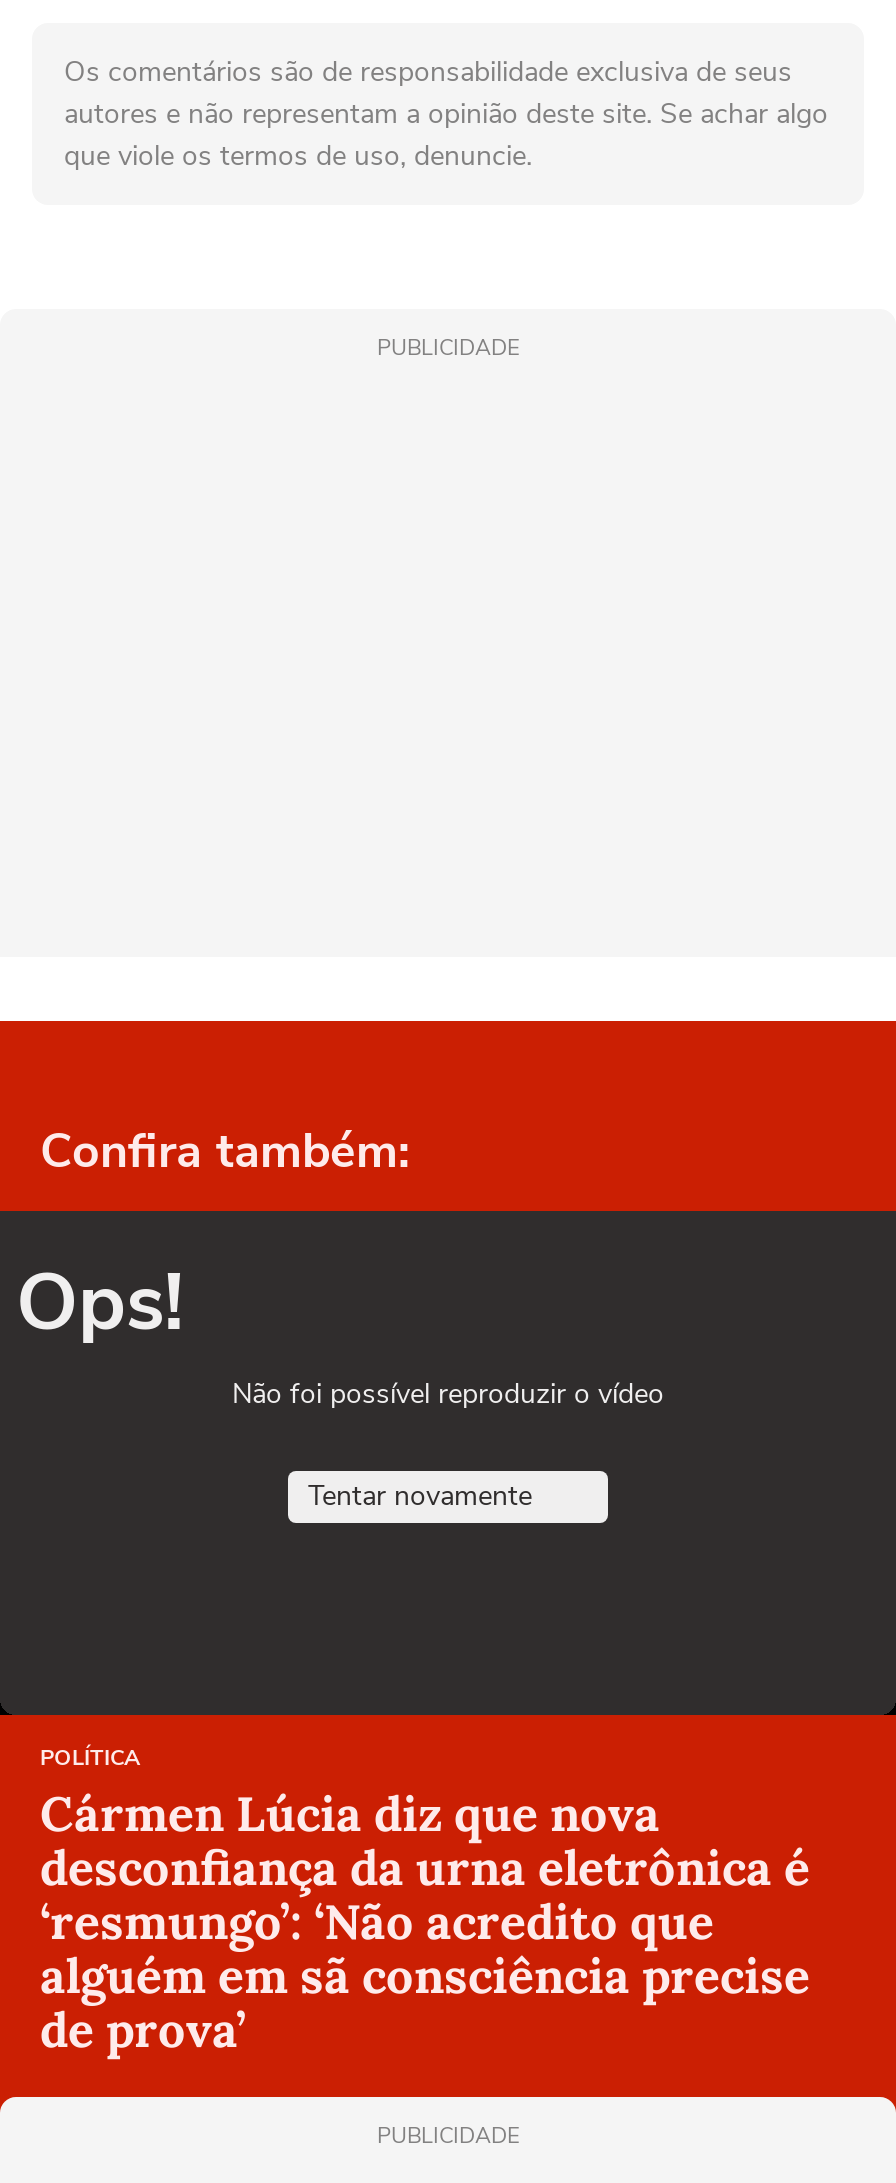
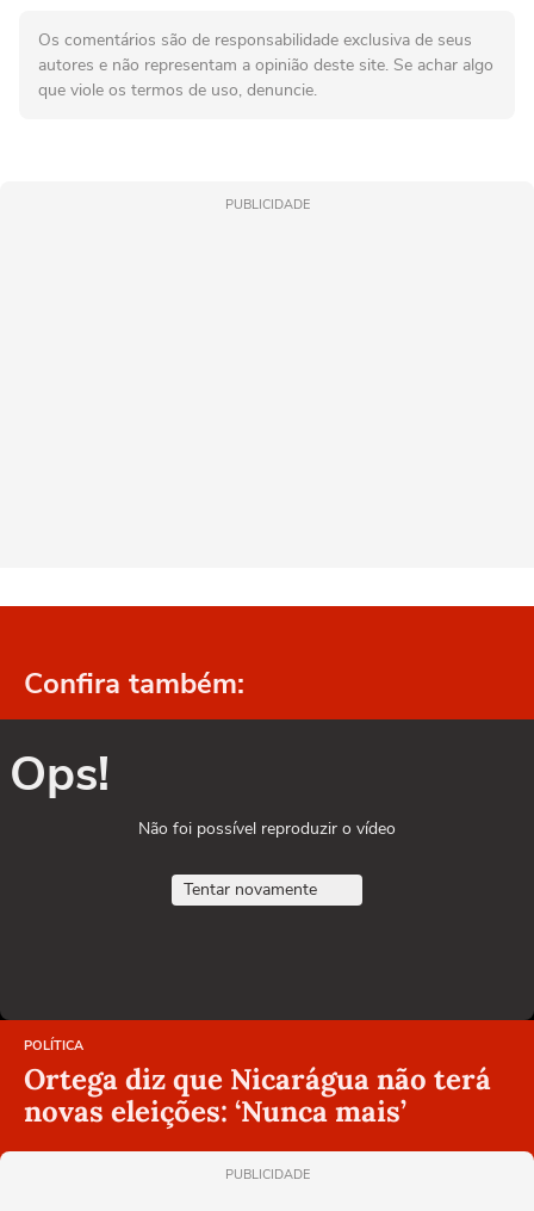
[40,1783,810,2061] Cármen Lúcia diz que nova | desconfiança da urna eletrônica é | ‘resmungo’: ‘Não acredito que | alguém em sã consciência precise | de prova’ -> [24,1061,491,1130] Ortega diz que Nicarágua não terá | novas eleições: ‘Nunca mais’

